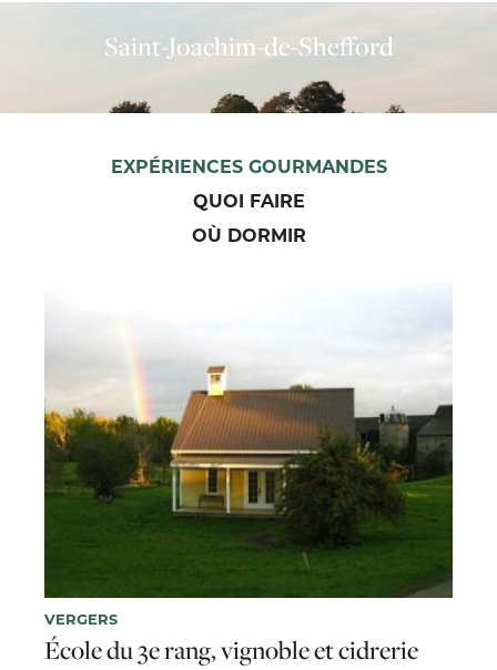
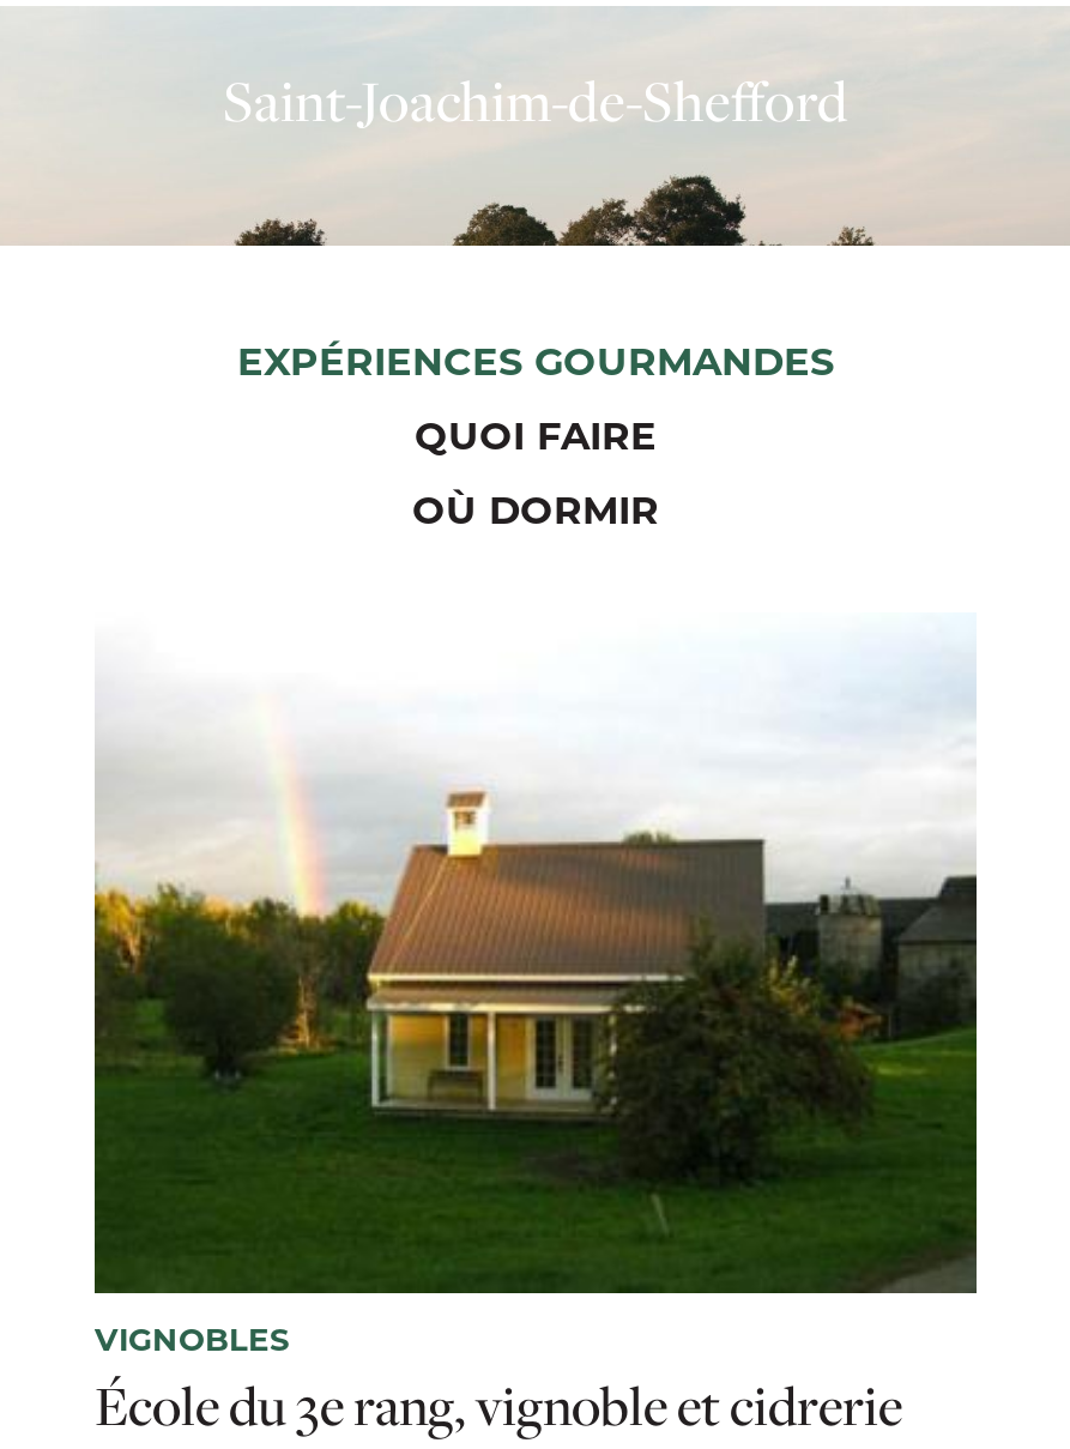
[44,609,118,628] VERGERS -> [95,1317,289,1358] VIGNOBLES

